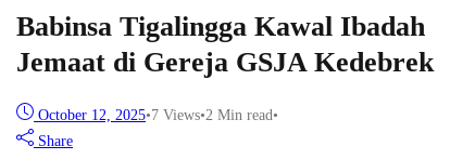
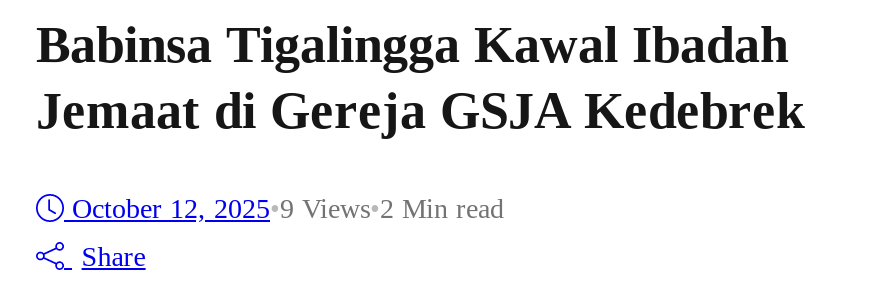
[38,107,278,124] October 12, 2025•7 Views•2 Min read• -> [72,194,504,224] October 12, 2025 • 9 Views • 2 Min read

